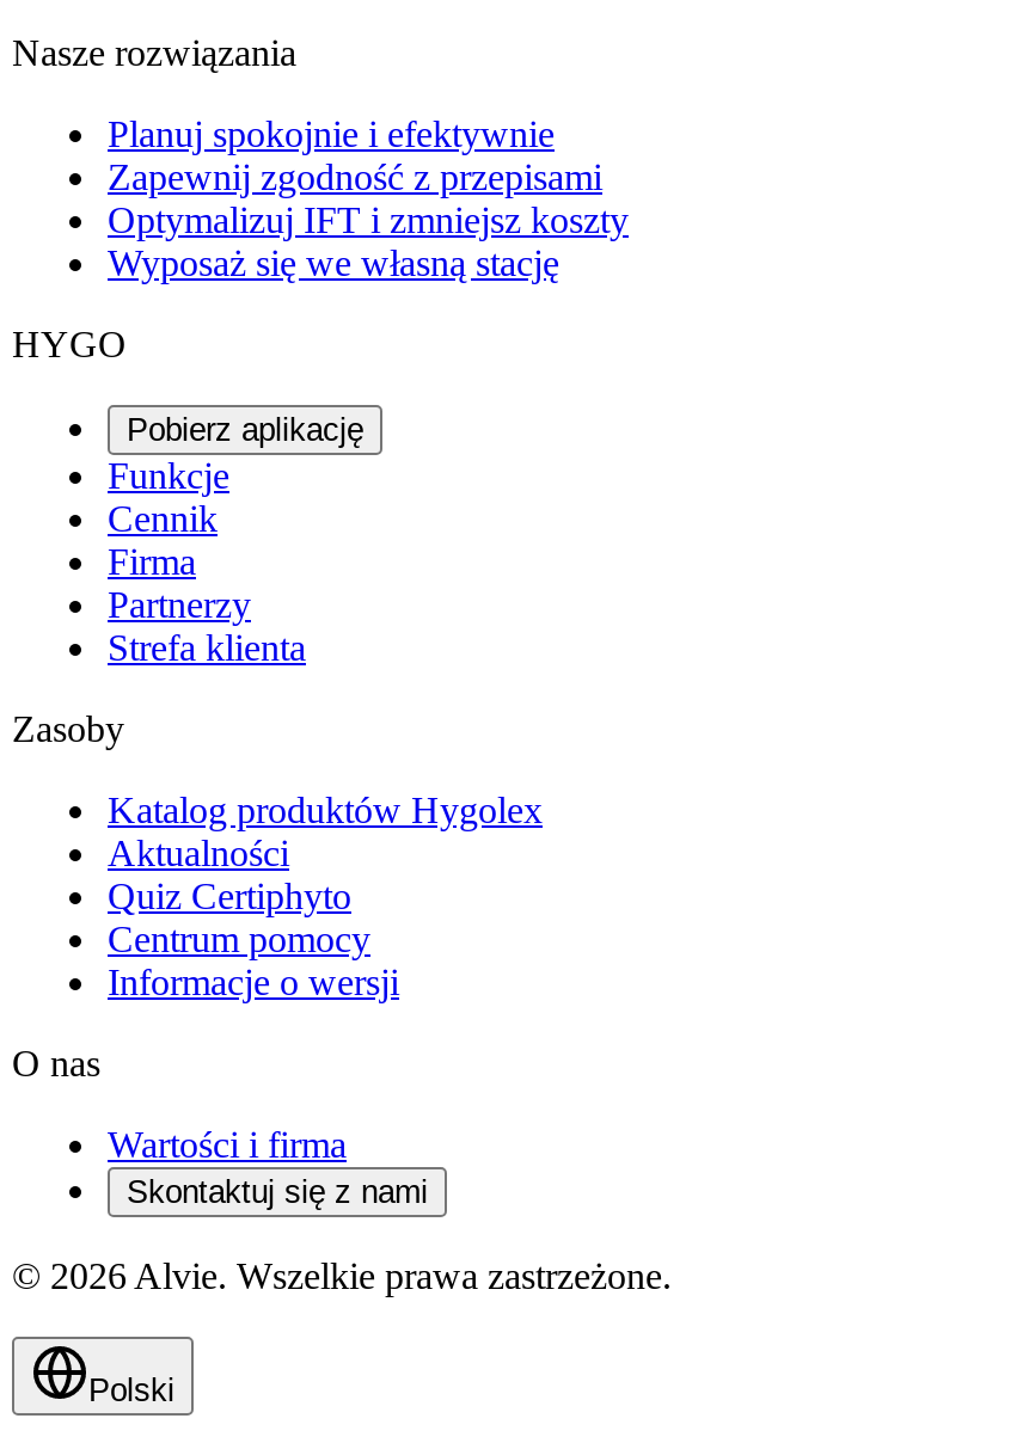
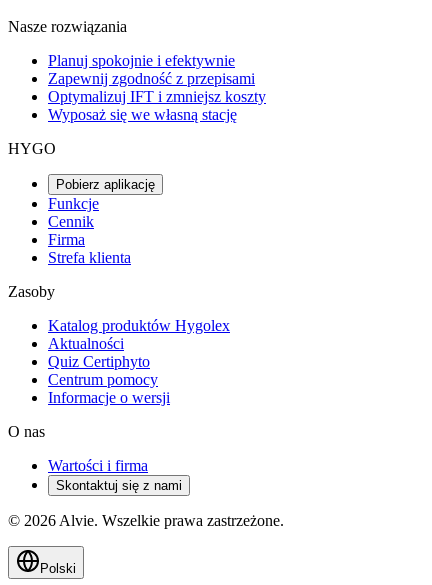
[108,584,251,625] Partnerzy -> none

